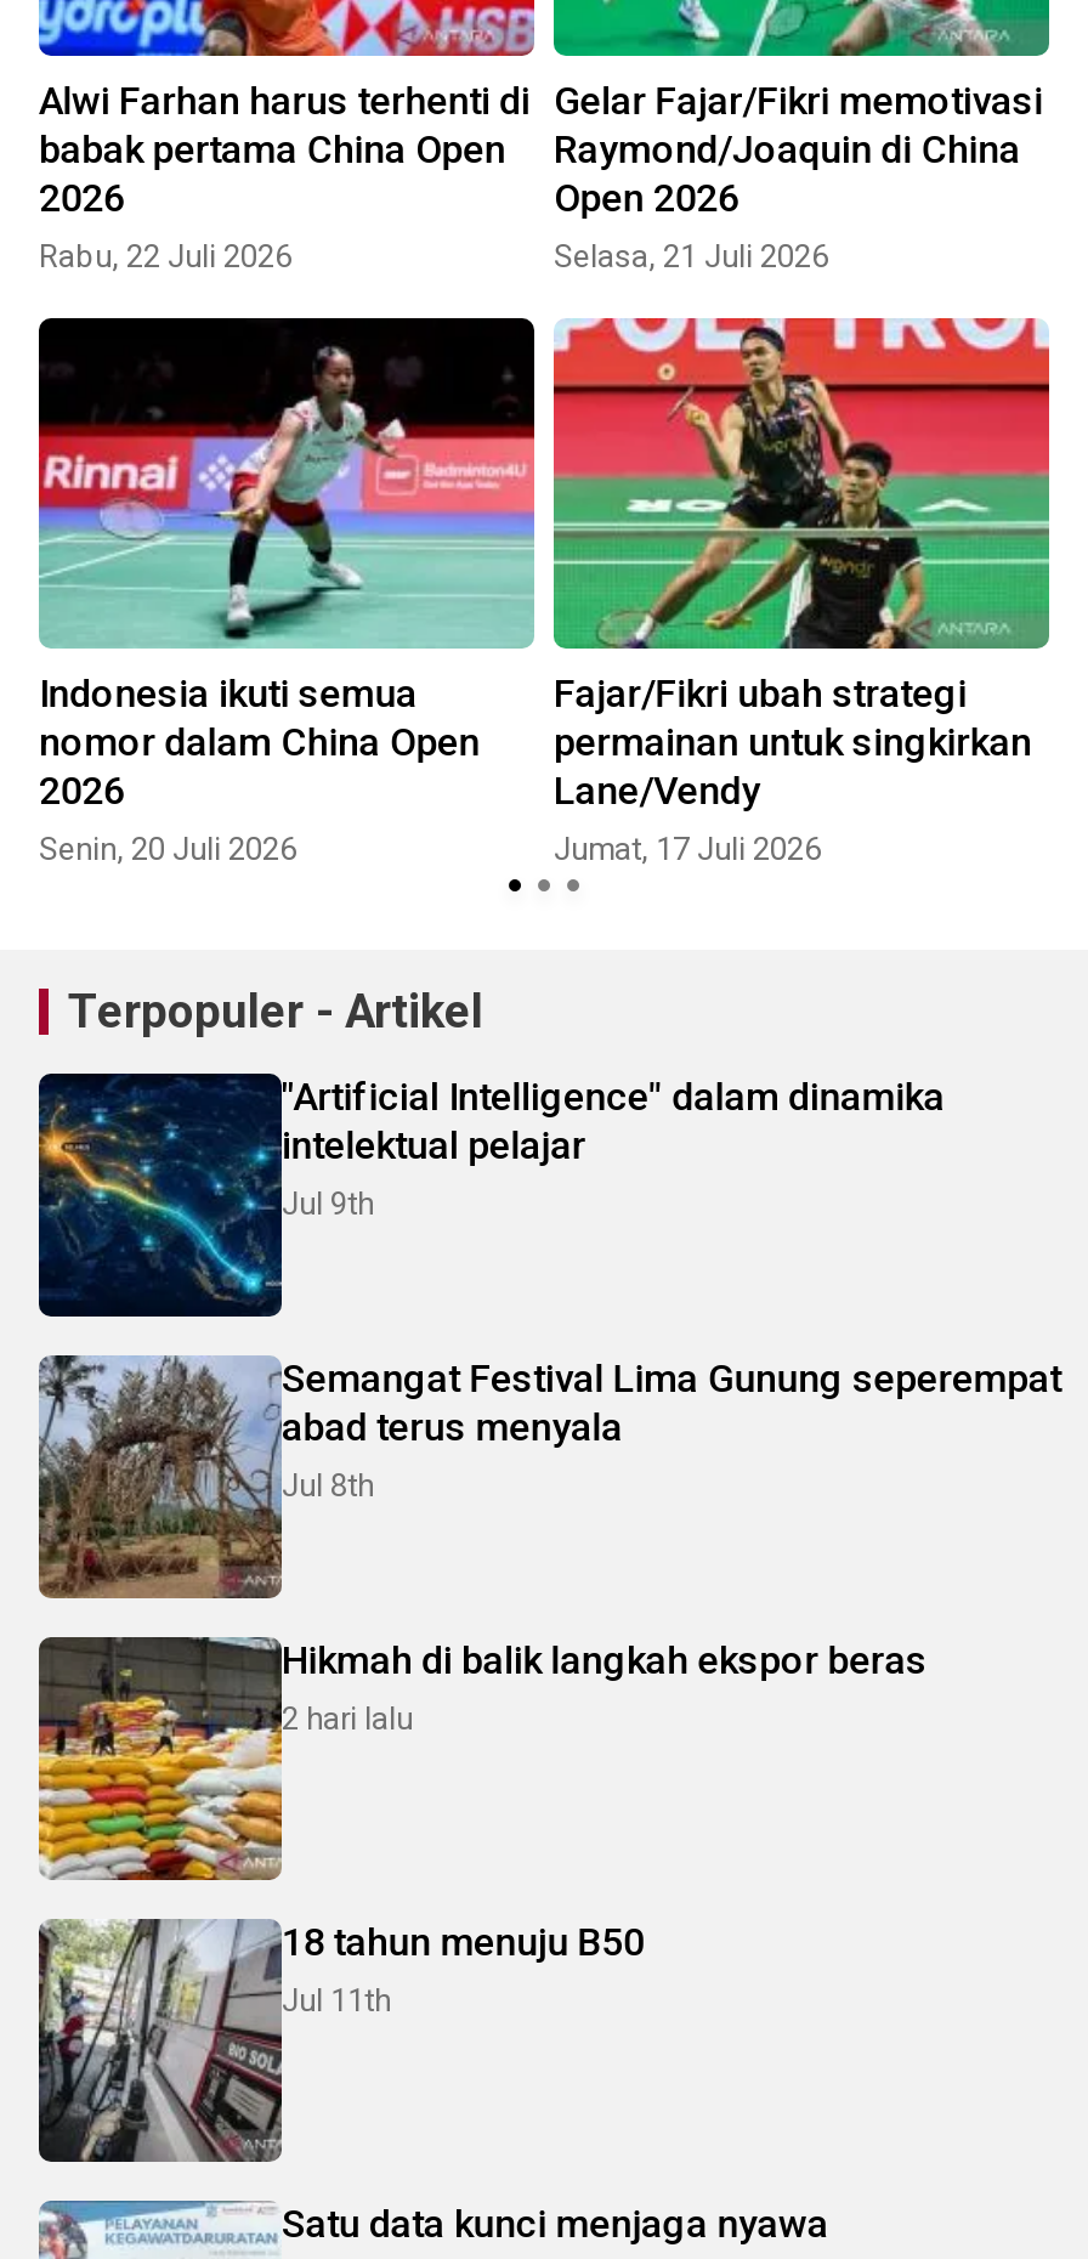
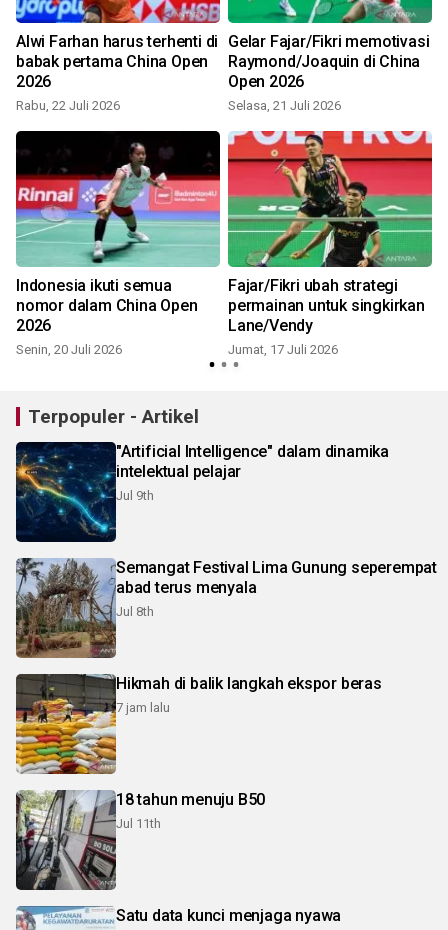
[282,1700,413,1736] 2 hari lalu -> [116,700,170,715] 7 jam lalu

